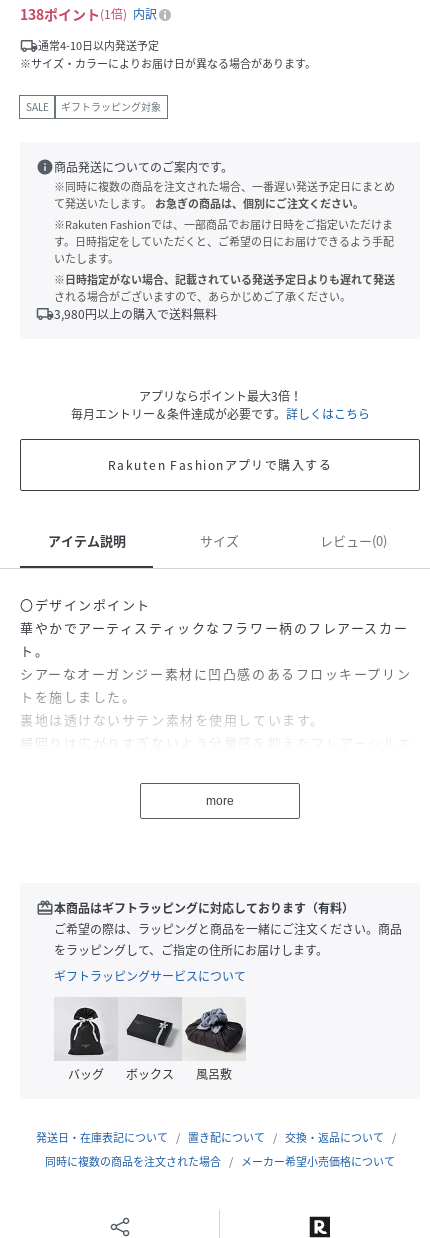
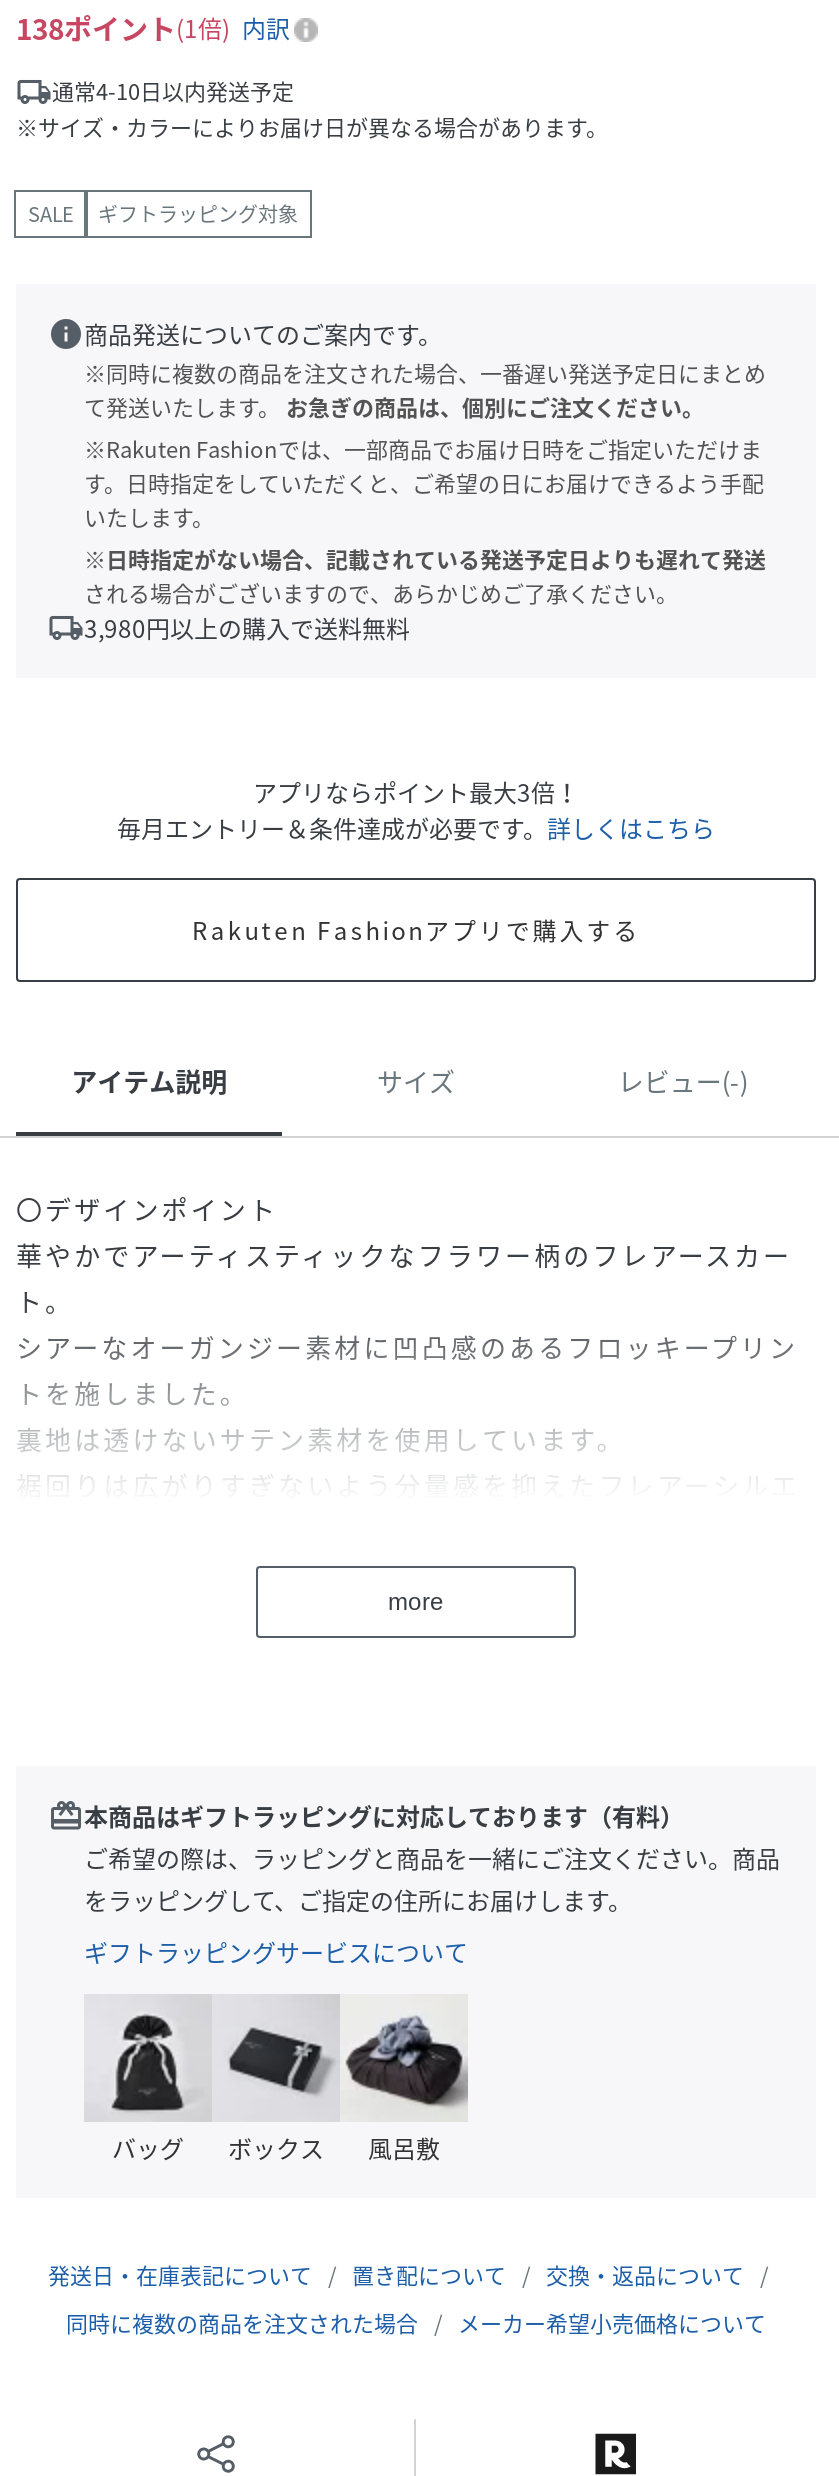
[320,531,387,550] レビュー(0) -> [618,1062,748,1100] レビュー(-)

